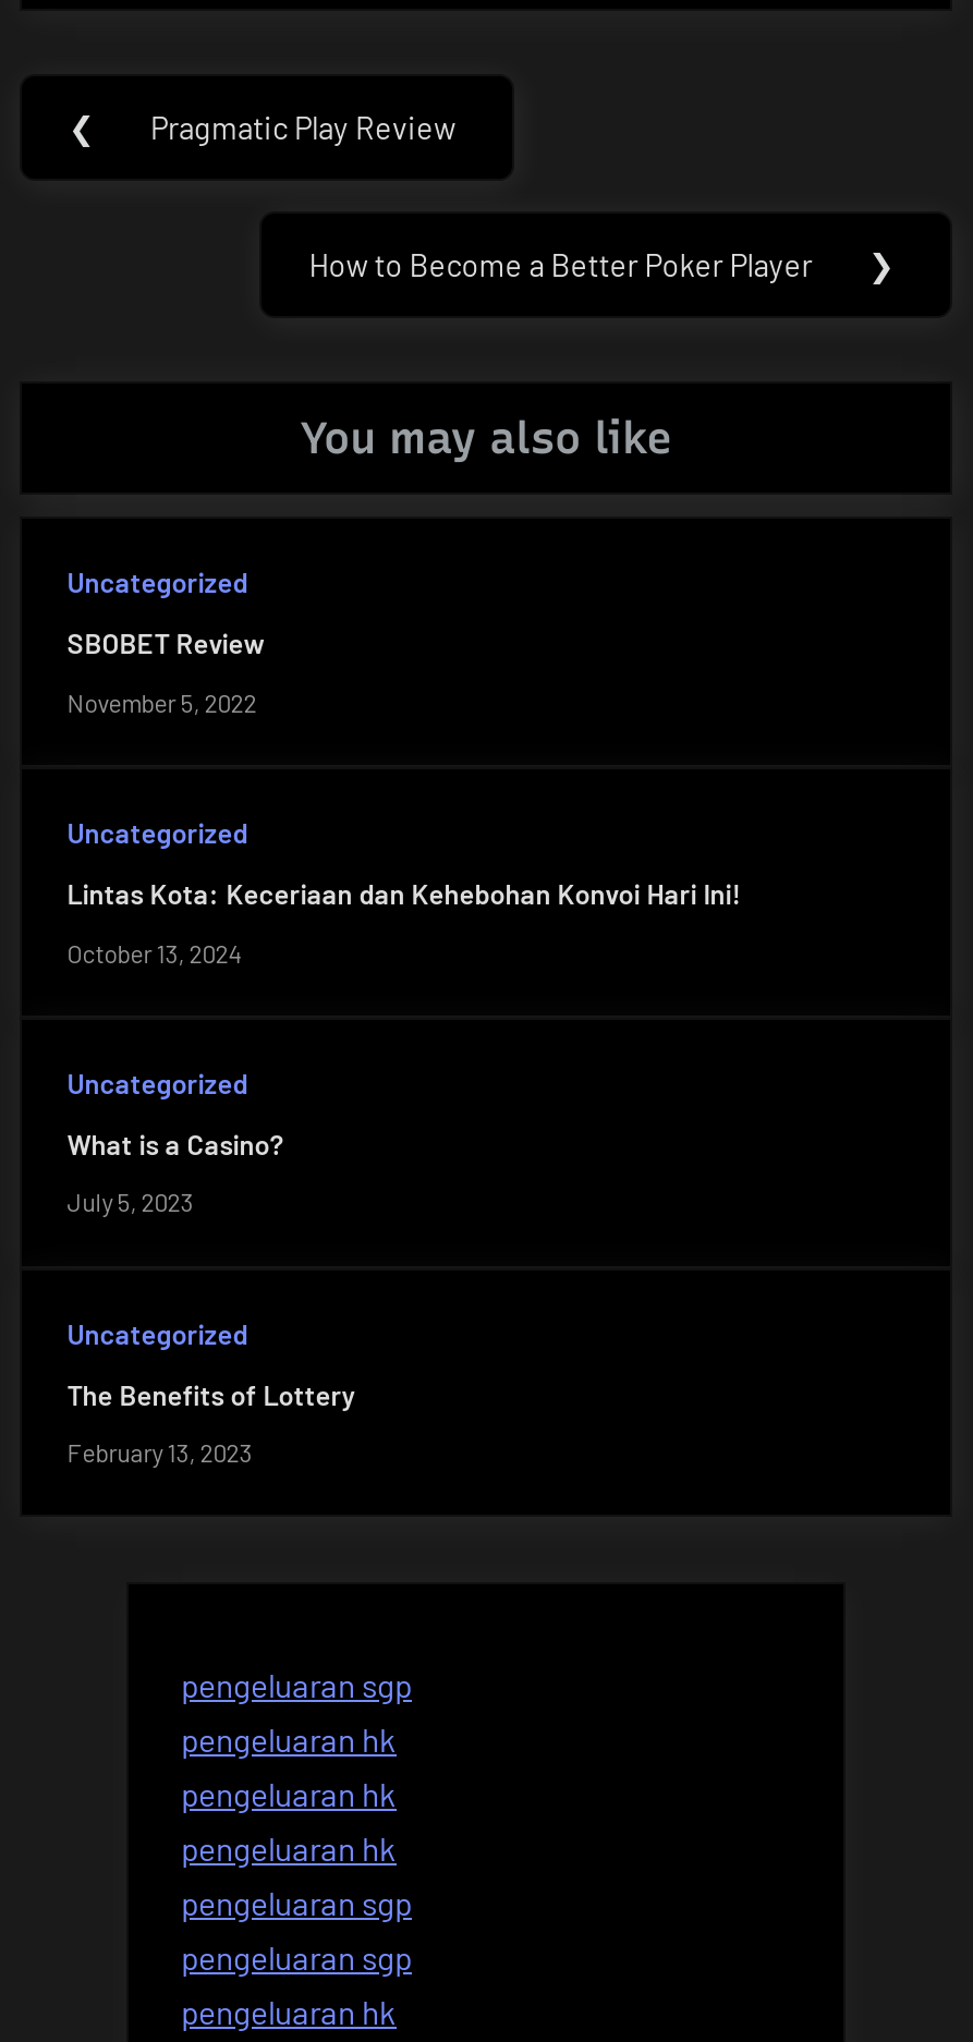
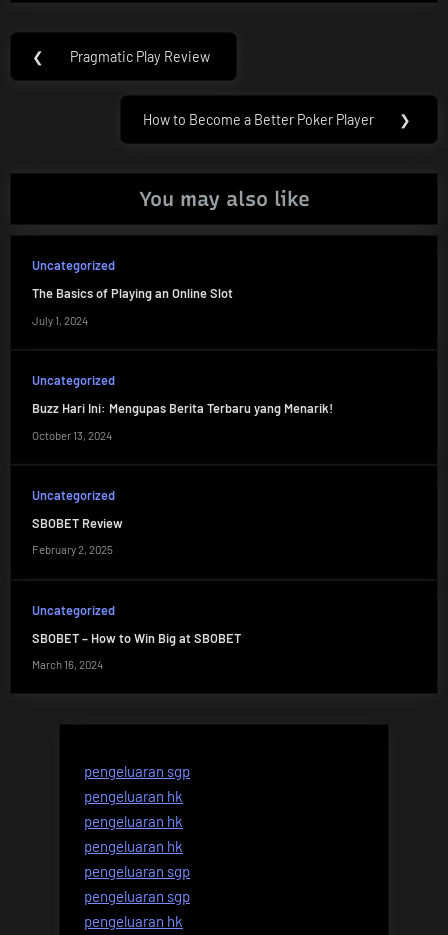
none -> [32,285,233,301] The Basics of Playing an Online Slot
moved [67,625,265,660] -> [32,515,123,531]: SBOBET Review
[67,688,257,716] November 5, 2022 -> [32,314,88,327] July 1, 2024
[67,876,740,911] Lintas Kota: Keceriaan dan Kehebohan Konvoi Hari Ini! -> [32,400,333,416] Buzz Hari Ini: Mengupas Berita Terbaru yang Menarik!
[67,1126,283,1161] What is a Casino? -> none
[67,1189,194,1217] July 5, 2023 -> [32,543,113,556] February 2, 2025
[67,1377,355,1412] The Benefits of Lottery -> [32,630,241,646] SBOBET – How to Win Big at SBOBET
[67,1439,252,1468] February 13, 2023 -> [32,658,103,671] March 16, 2024

